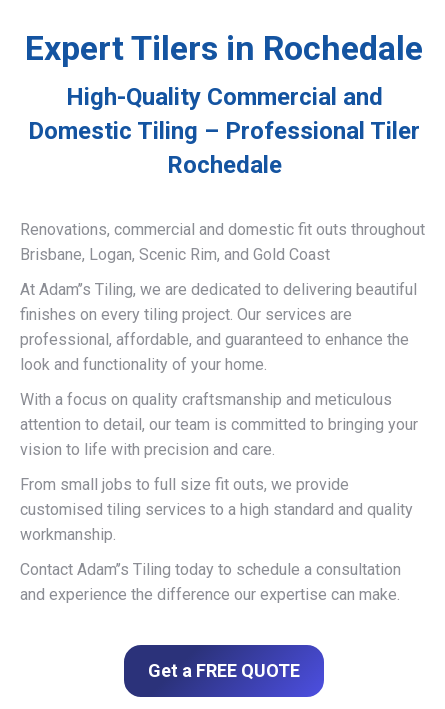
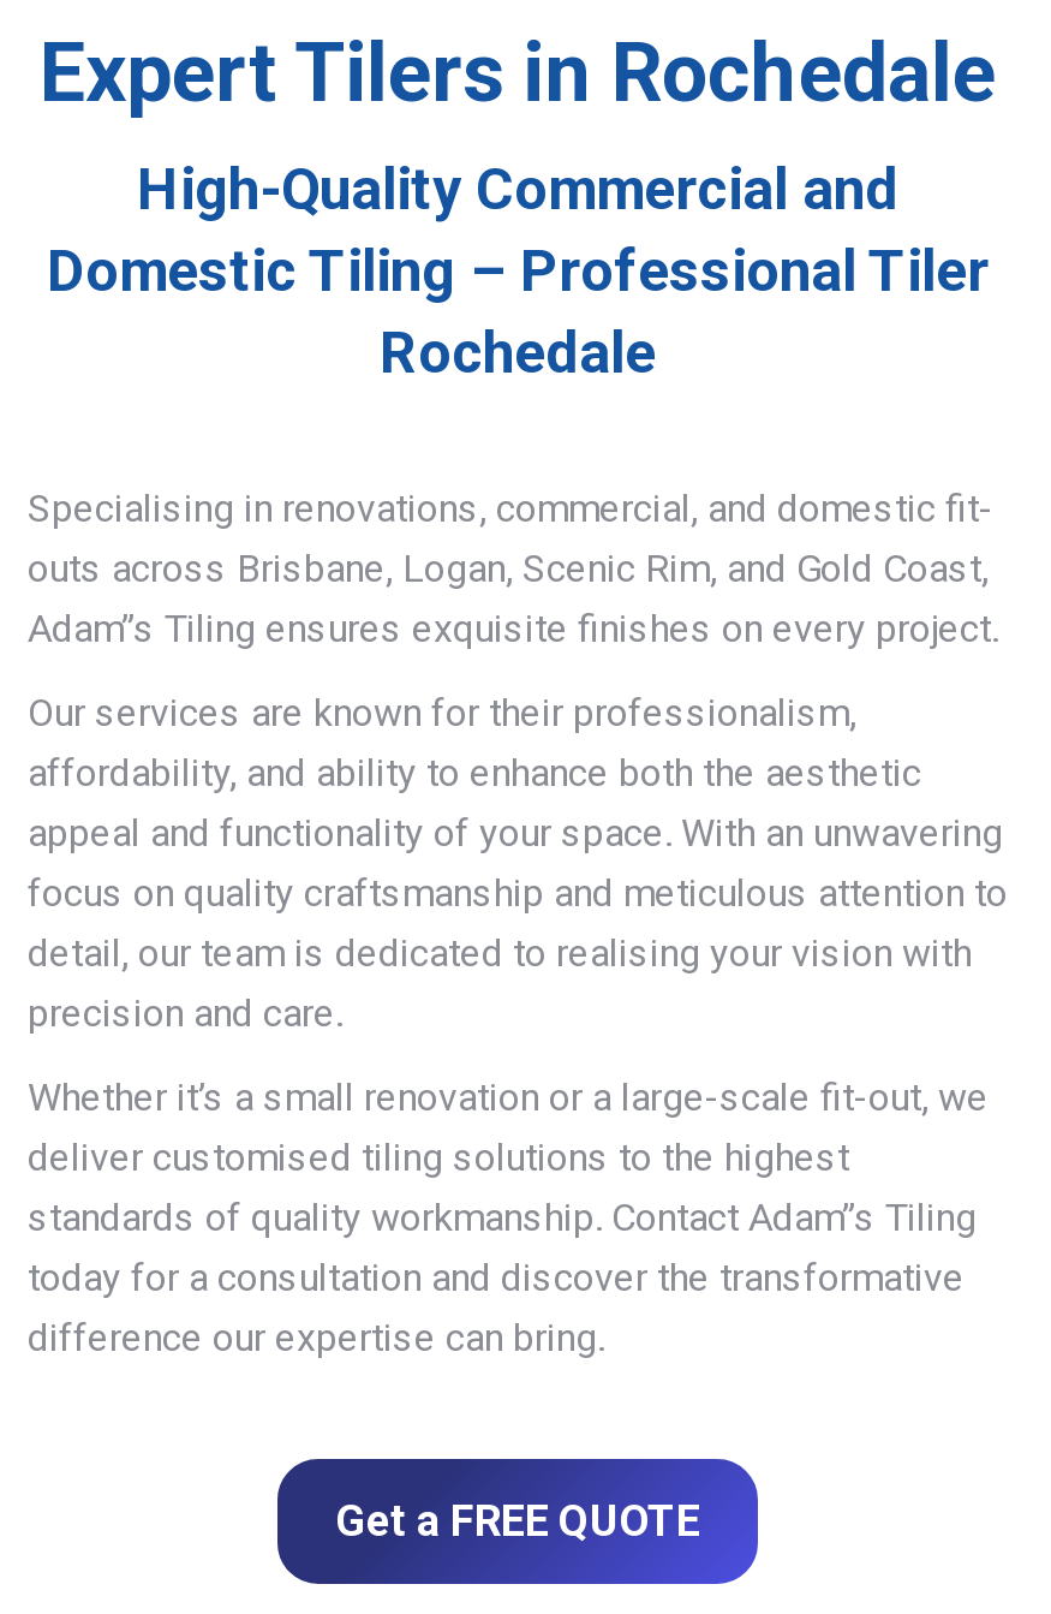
[20,220,425,604] Renovations, commercial and domestic fit outs throughout | Brisbane, Logan, Scenic Rim, and Gold Coast | At Adam’’s Tiling, we are dedicated to delivering beautiful | finishes on every tiling project. Our services are | professional, affordable, and guaranteed to enhance the | look and functionality of your home. | With a focus on quality craftsmanship and meticulous | attention to detail, our team is committed to bringing your | vision to life with precision and care. | From small jobs to full size fit outs, we provide | customised tiling services to a high standard and quality | workmanship. | Contact Adam’’s Tiling today to schedule a consultation | and experience the difference our expertise can make. -> [28,486,1008,1360] Specialising in renovations, commercial, and domestic fit- | outs across Brisbane, Logan, Scenic Rim, and Gold Coast, | Adam”s Tiling ensures exquisite finishes on every project. | Our services are known for their professionalism, | affordability, and ability to enhance both the aesthetic | appeal and functionality of your space. With an unwavering | focus on quality craftsmanship and meticulous attention to | detail, our team is dedicated to realising your vision with | precision and care. | Whether it’s a small renovation or a large-scale fit-out, we | deliver customised tiling solutions to the highest | standards of quality workmanship. Contact Adam”s Tiling | today for a consultation and discover the transformative | difference our expertise can bring.

